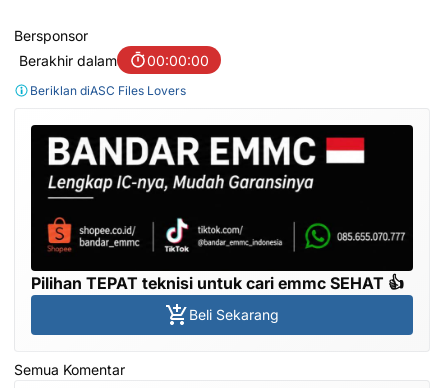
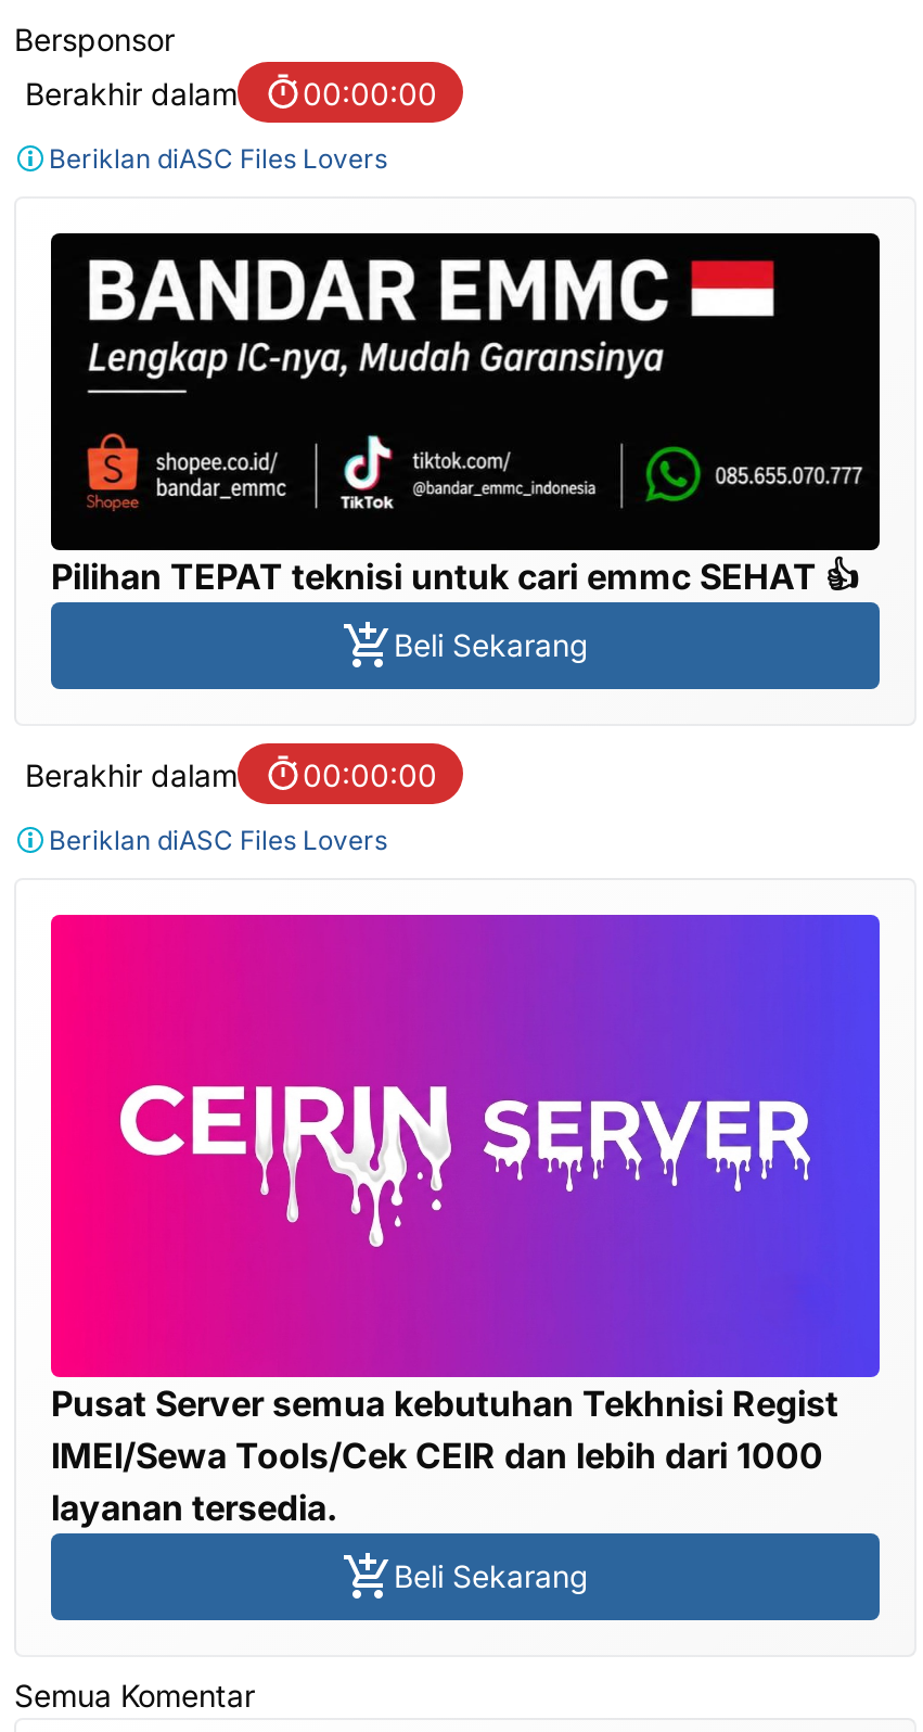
none -> [25,756,437,857] Berakhir dalam | 00:00:00 | Beriklan diASC Files Lovers
none -> [49,913,882,1595] [image] | Pusat Server semua kebutuhan Tekhnisi Regist | IMEI/Sewa Tools/Cek CEIR dan lebih dari 1000 | layanan tersedia. | Beli Sekarang

